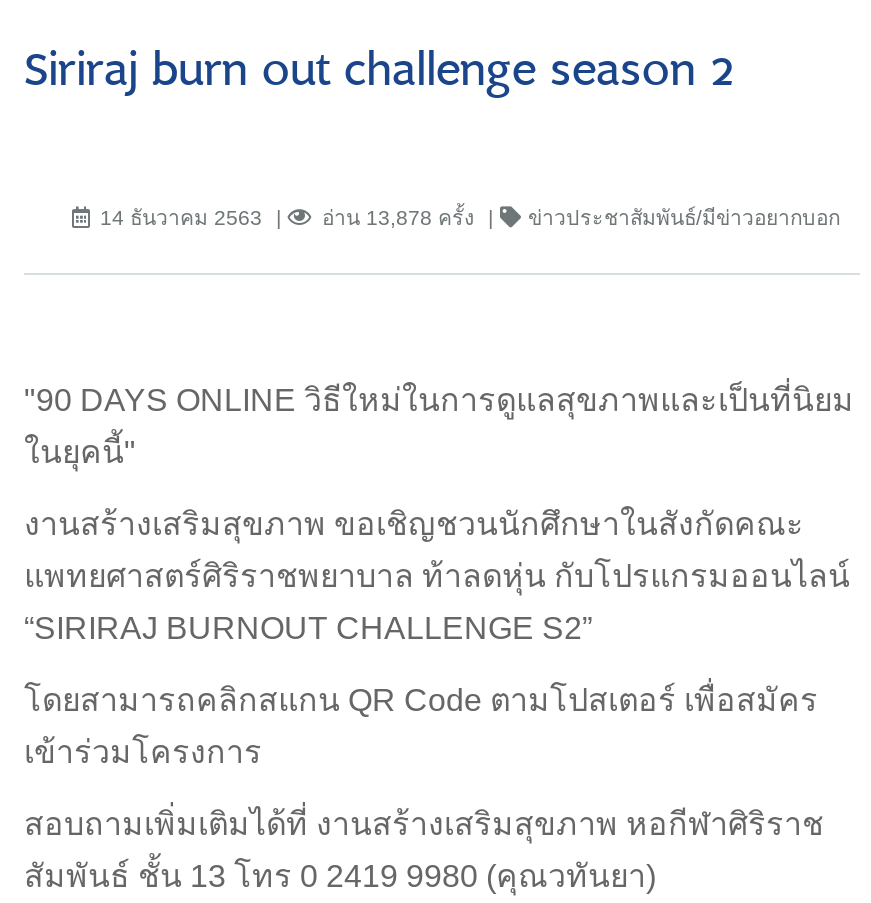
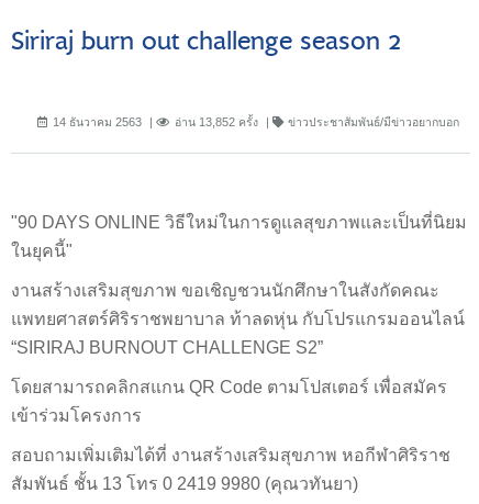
[322,204,474,228] อ่าน 13,878 ครั้ง -> [175,115,258,128] อ่าน 13,852 ครั้ง

